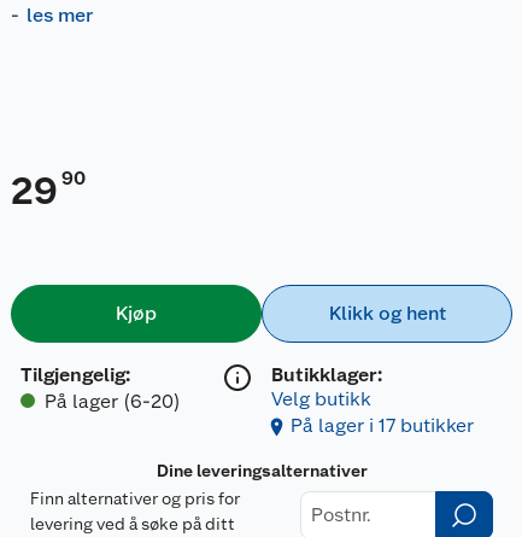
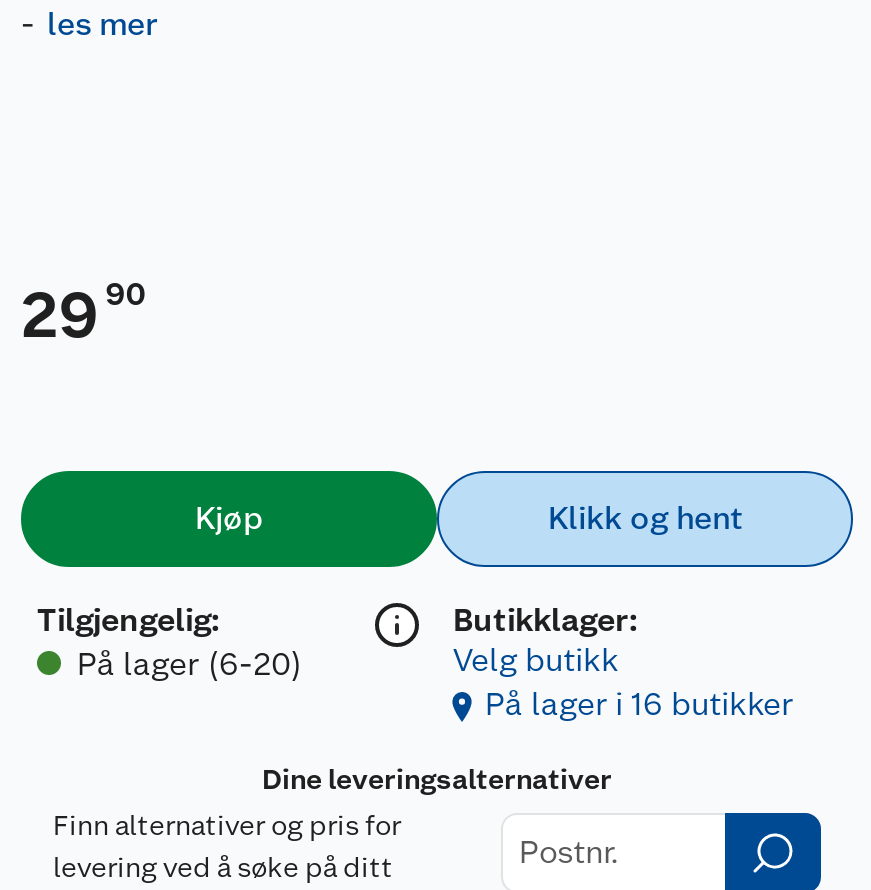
[291,414,474,436] På lager i 17 butikker -> [485,685,793,723] På lager i 16 butikker

